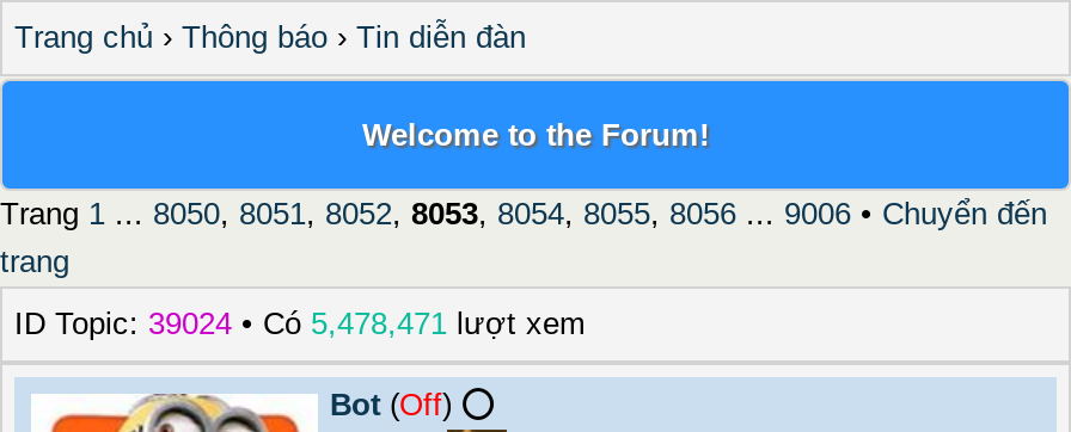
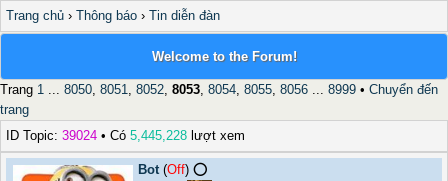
[0,197,1047,232] Trang 1... 8050, 8051, 8052, 8053, 8054, 8055, 8056... 9006 • Chuyển đến -> [0,82,438,97] Trang 1... 8050, 8051, 8052, 8053, 8054, 8055, 8056... 8999 • Chuyển đến
[14,306,586,342] ID Topic: 39024 • Có 5,478,471 lượt xem -> [6,128,245,143] ID Topic: 39024 • Có 5,445,228 lượt xem

